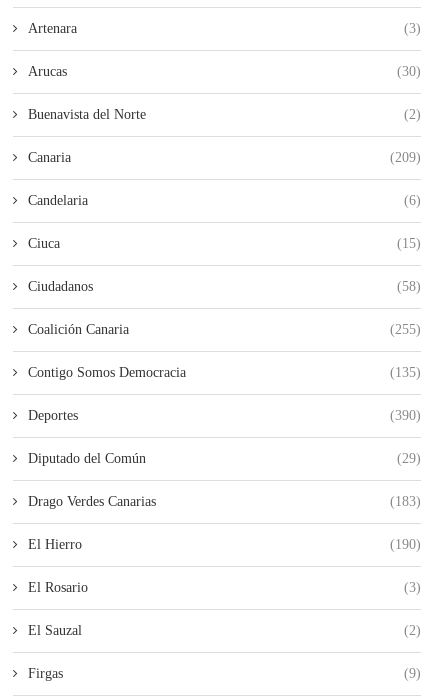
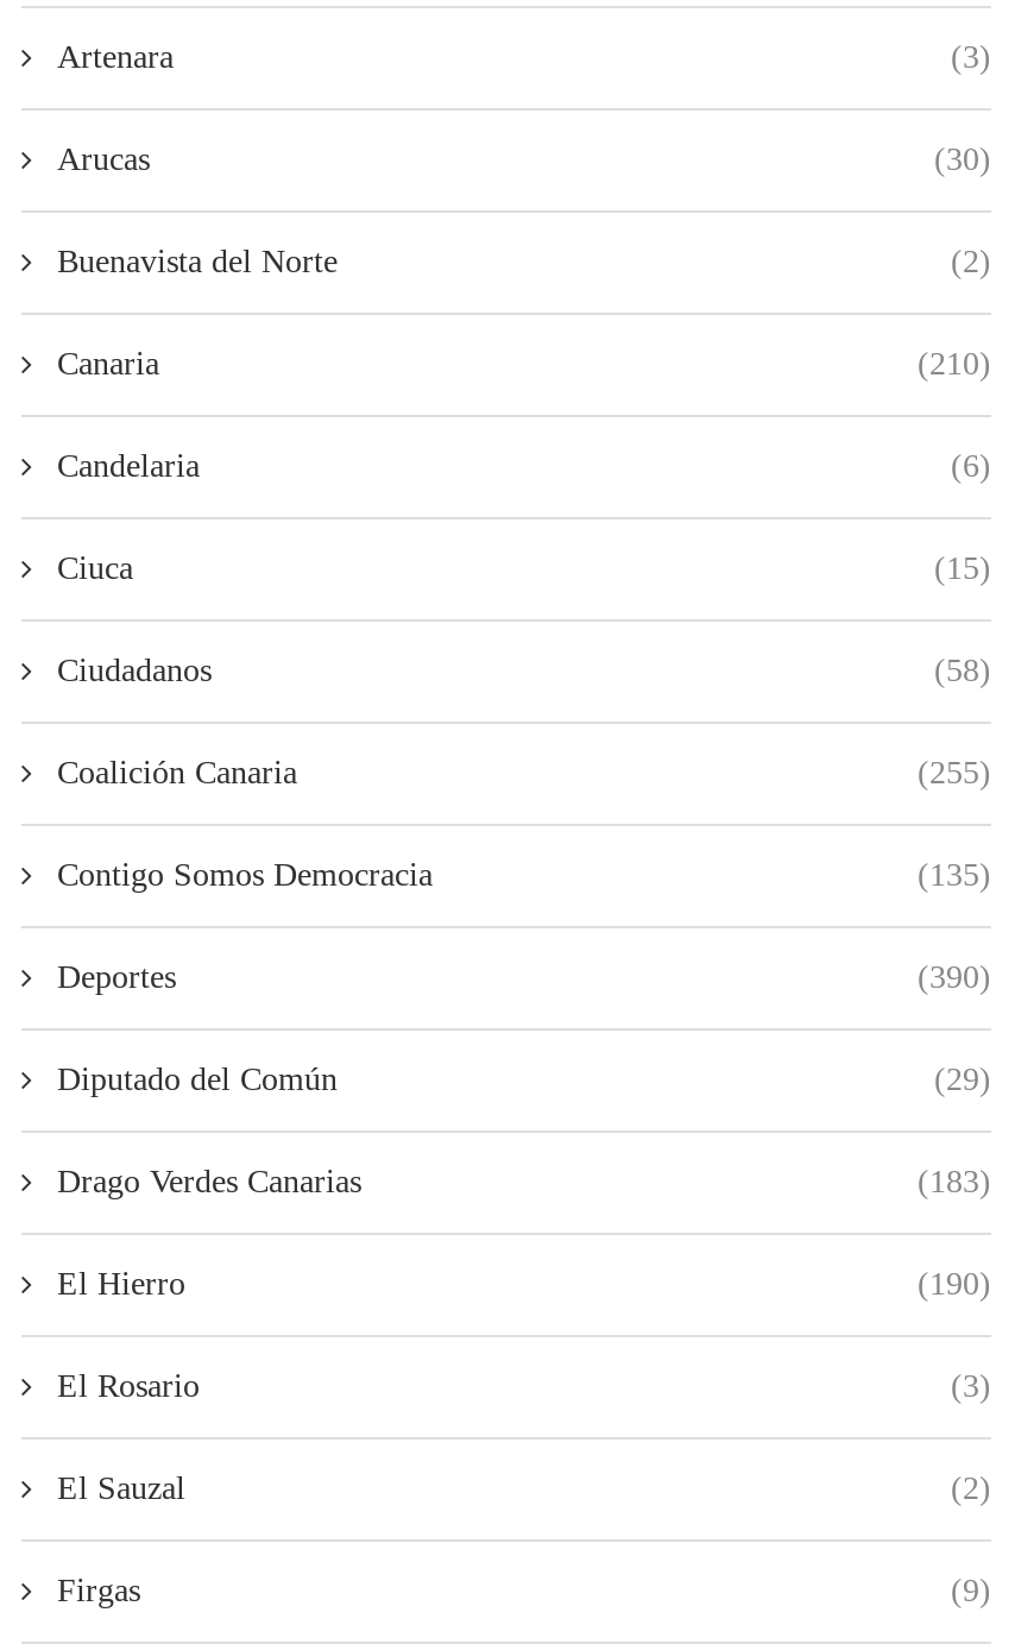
[390,150,421,165] (209) -> [918,346,991,382] (210)

